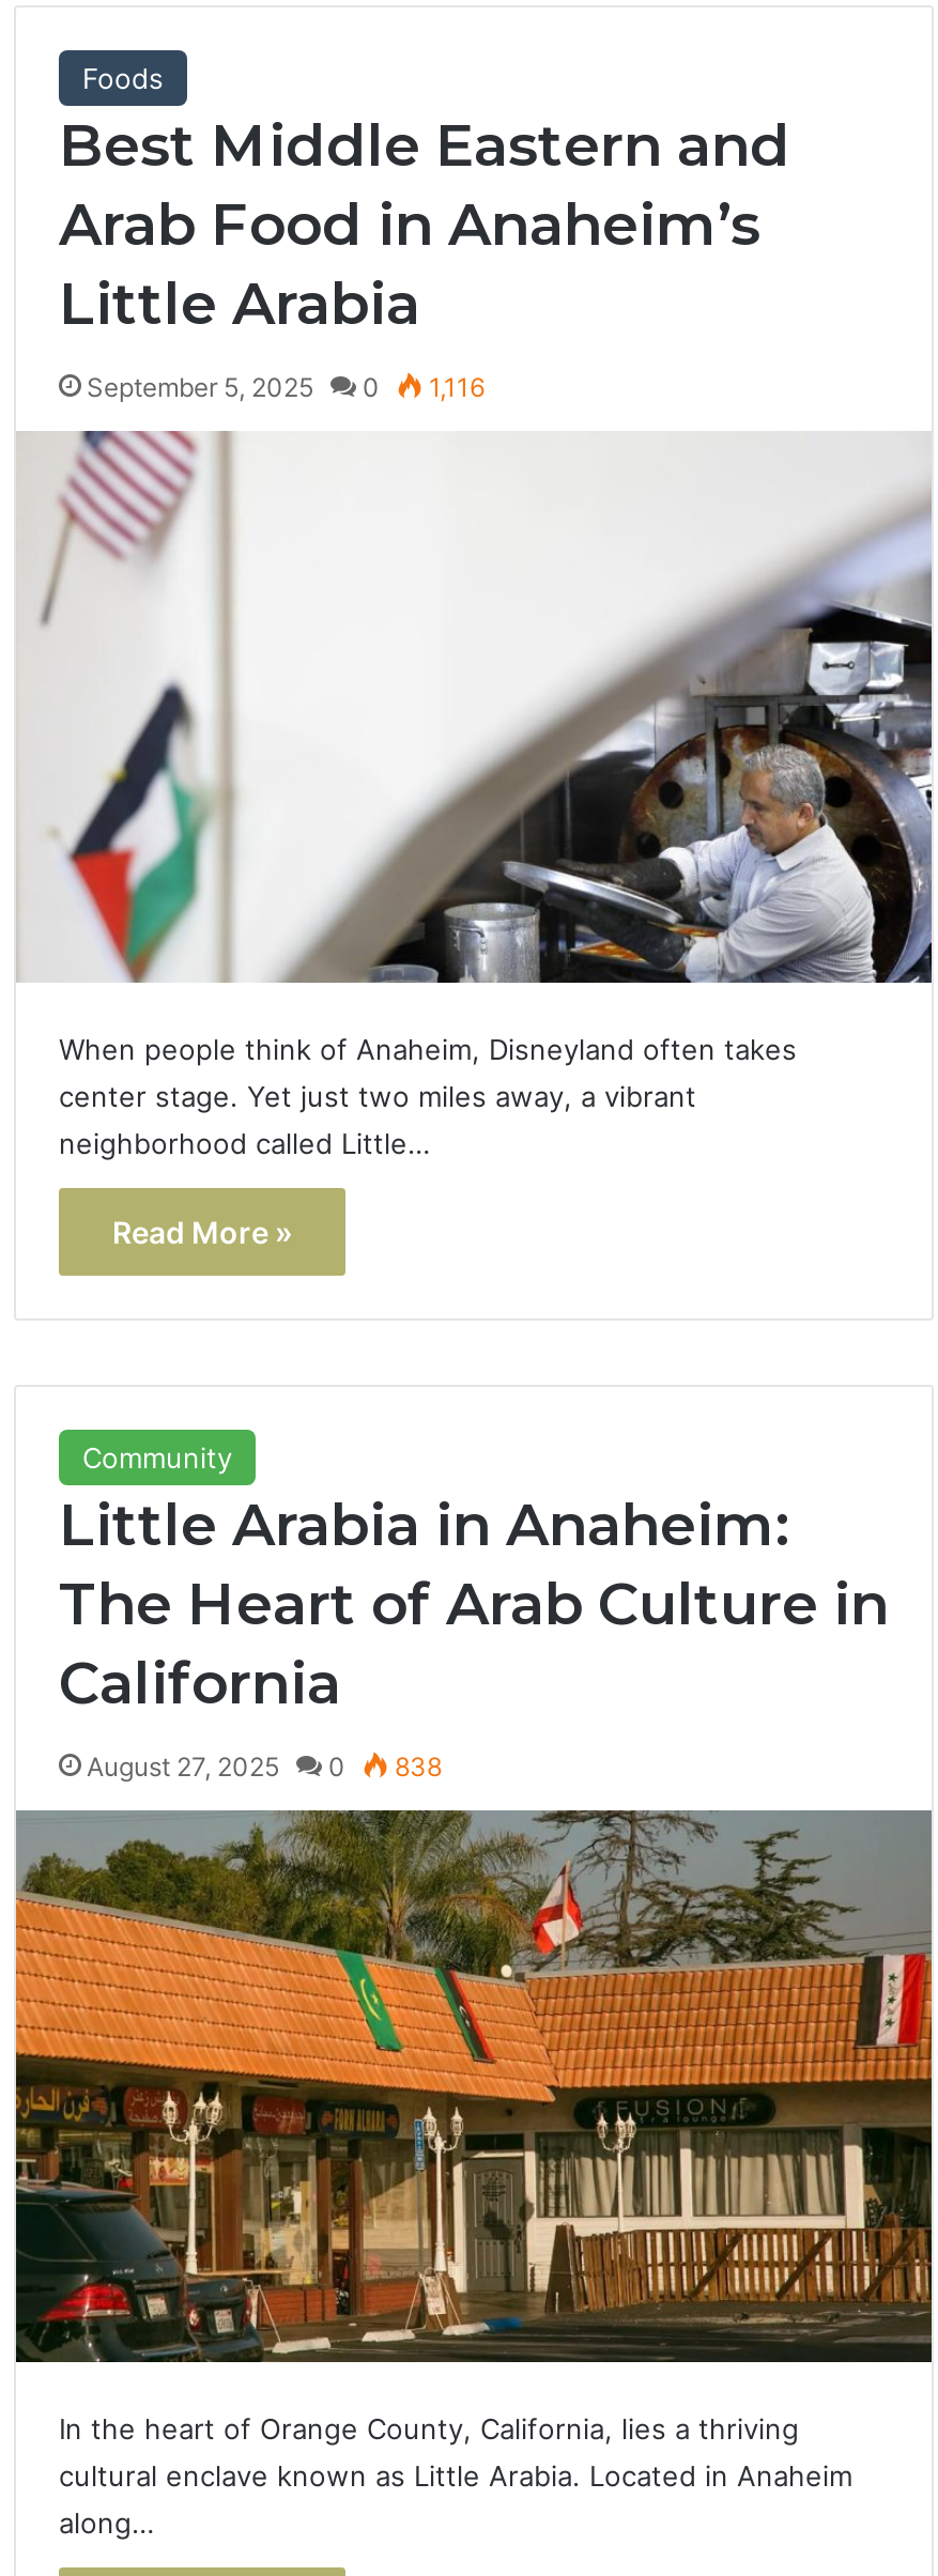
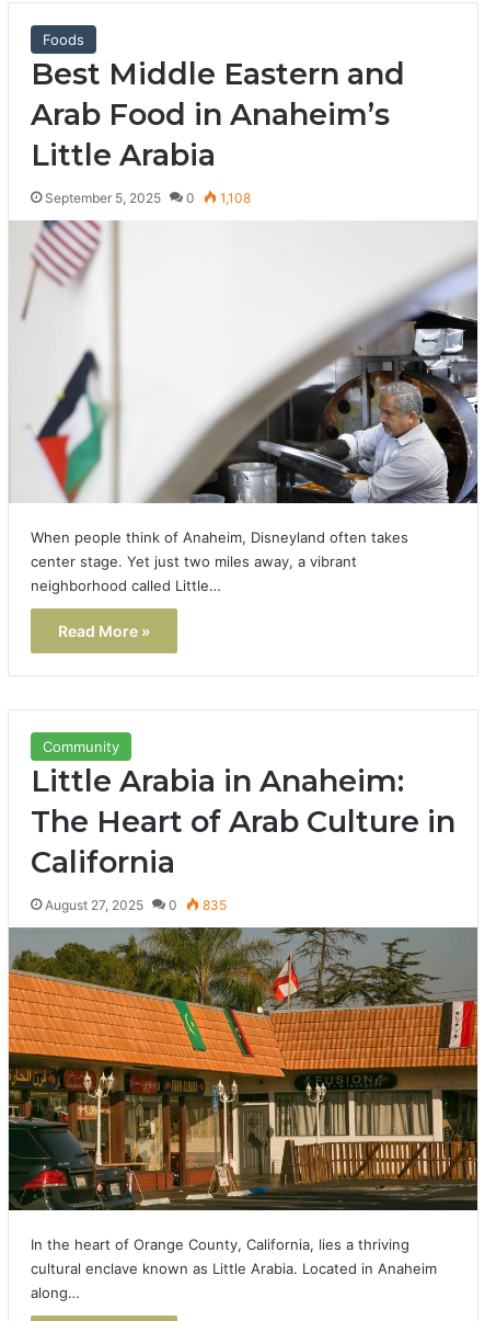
[87,371,485,403] September 5, 2025 0 1,116 -> [45,190,251,206] September 5, 2025 0 1,108
[87,1750,442,1782] August 27, 2025 0 838 -> [45,897,227,913] August 27, 2025 0 835

